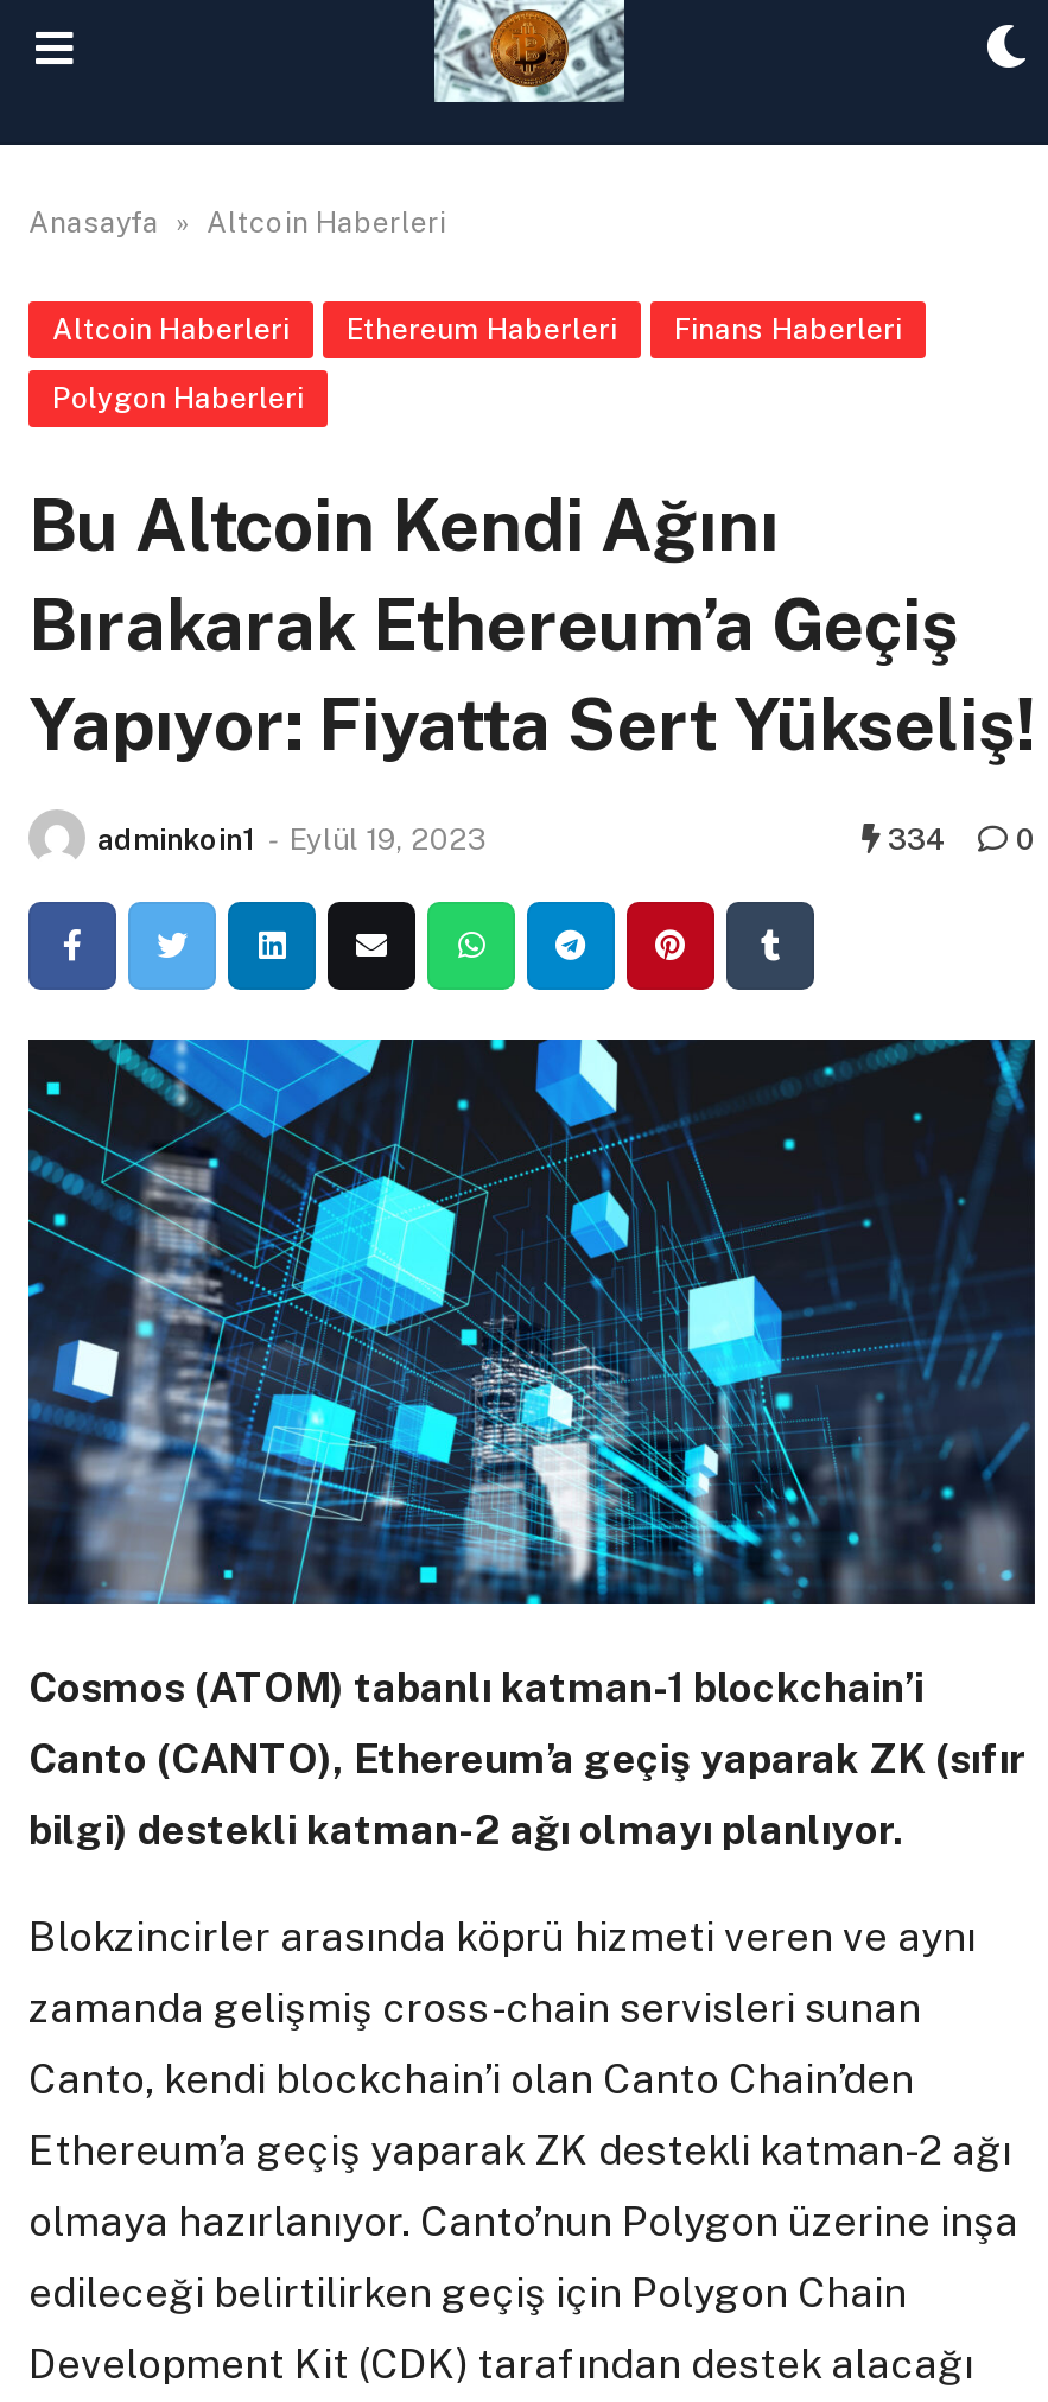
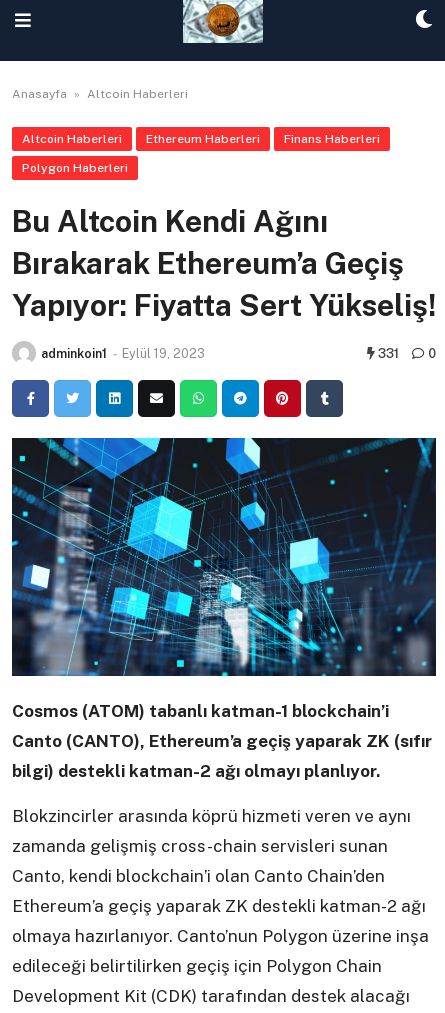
[881,820,1035,856] 334 0 -> [375,345,436,360] 331 0

